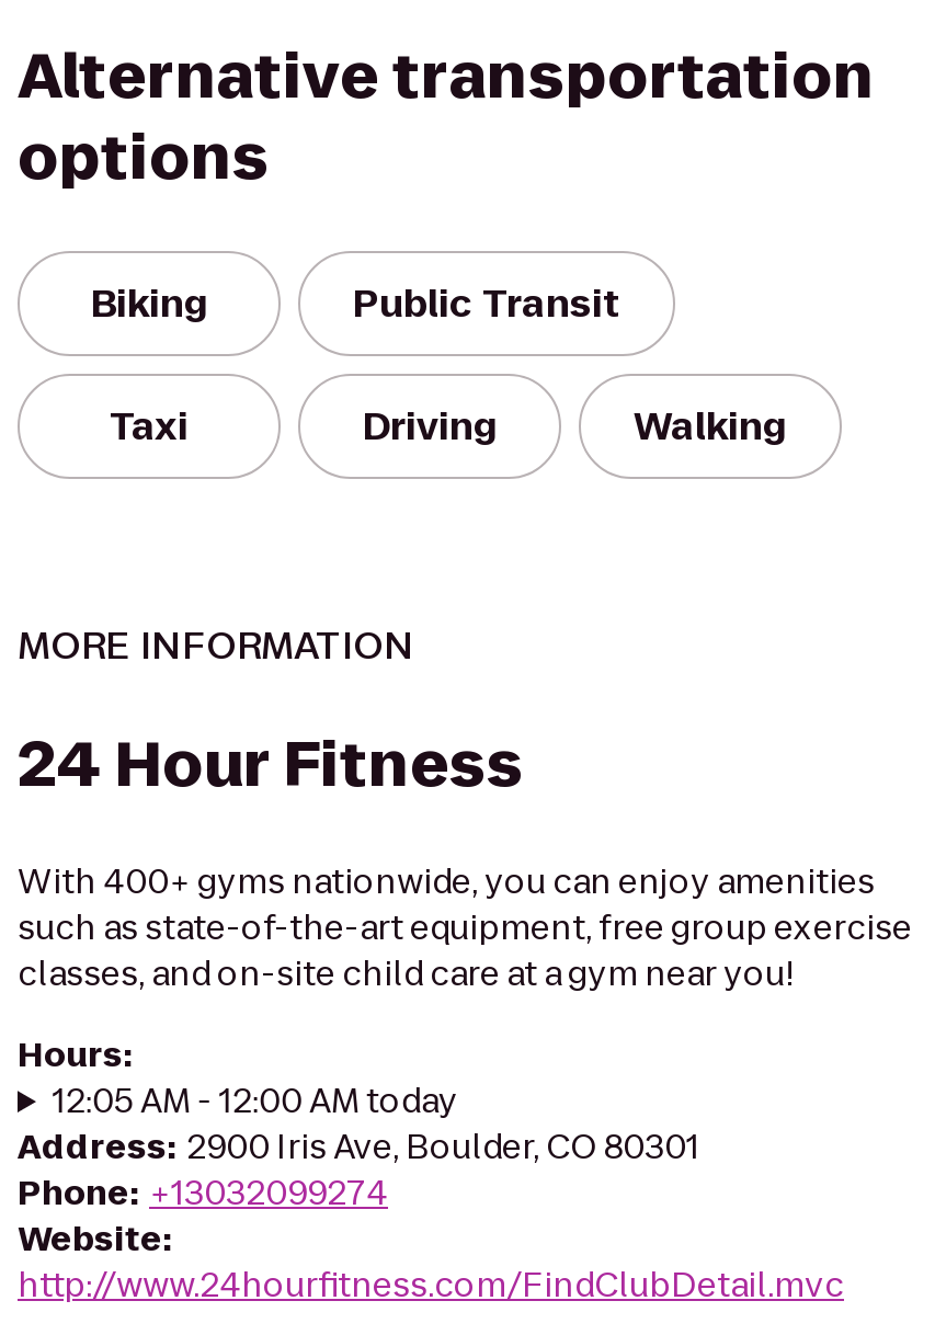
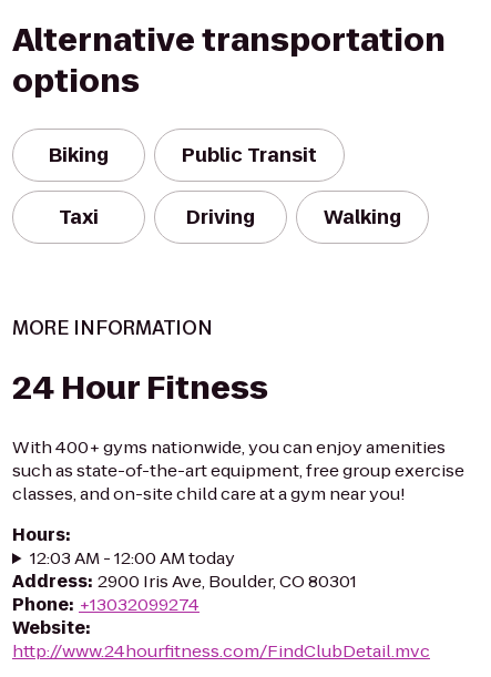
[52,1077,458,1123] 12:05 AM - 12:00 AM today -> [30,546,235,570] 12:03 AM - 12:00 AM today

